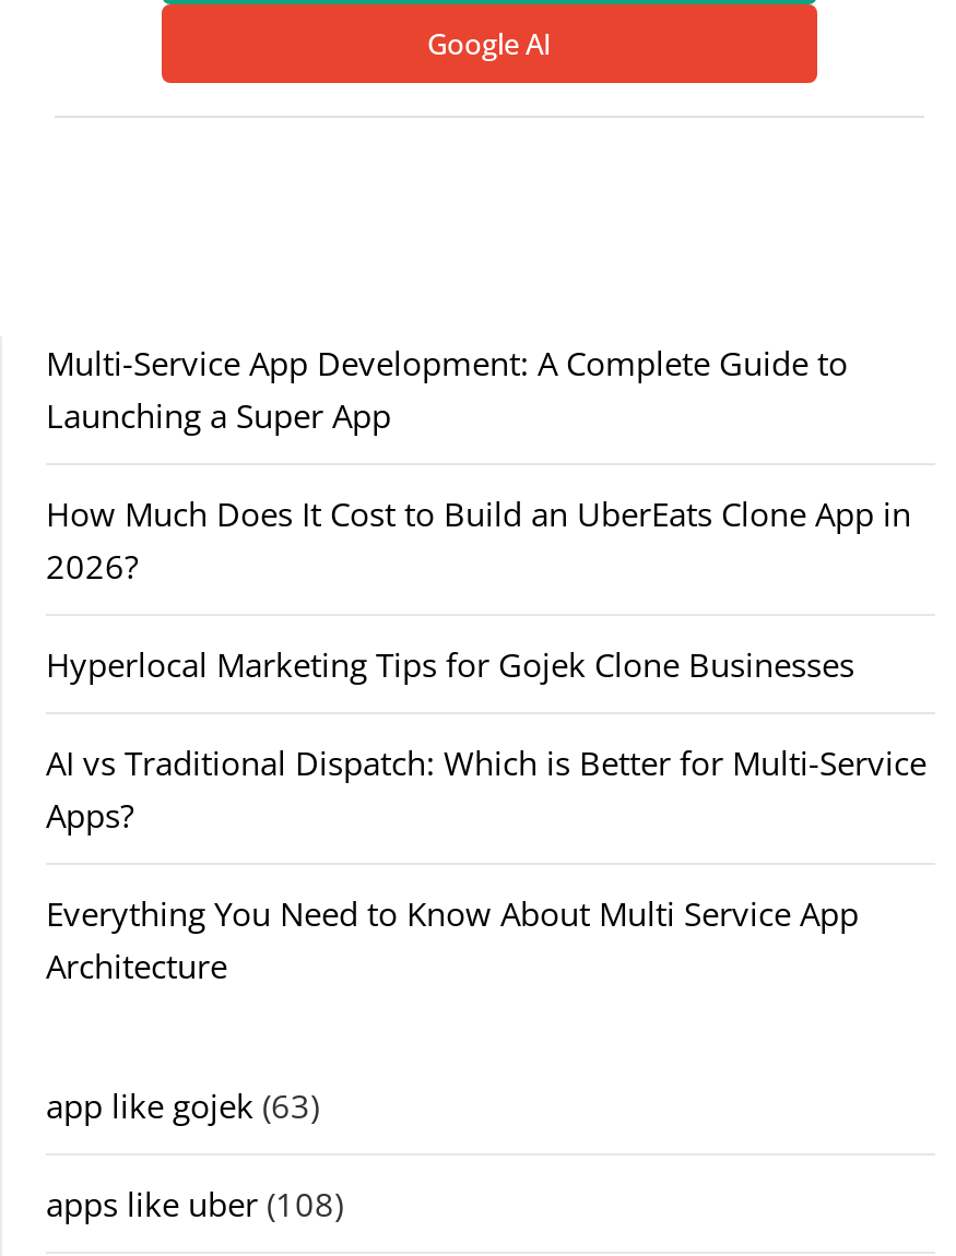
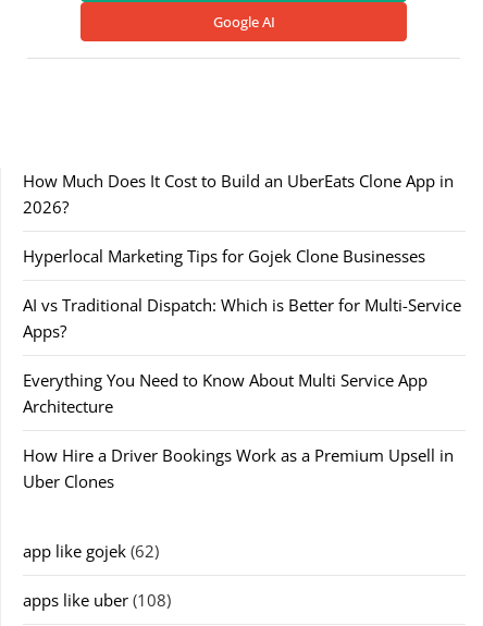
[46,341,848,437] Multi-Service App Development: A Complete Guide to | Launching a Super App -> none
moved [46,491,927,987] -> [23,170,461,417]: How Much Does It Cost to Build an UberEats Clone App in | 2026? | Hyperlocal Marketing Tips for Gojek Clone Businesses | AI vs Traditional Dispatch: Which is Better for Multi-Service | Apps? | Everything You Need to Know About Multi Service App | Architecture
[46,1083,319,1127] app like gojek (63) -> [23,444,454,562] How Hire a Driver Bookings Work as a Premium Upsell in | Uber Clones | app like gojek (62)

